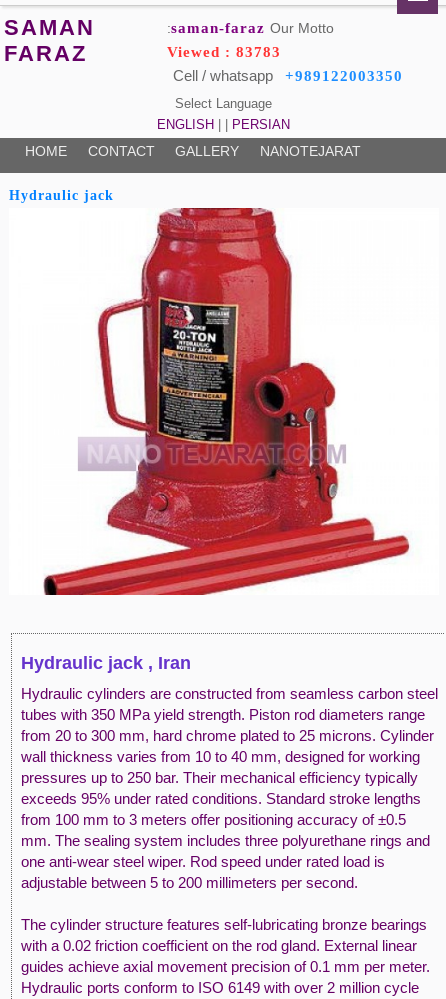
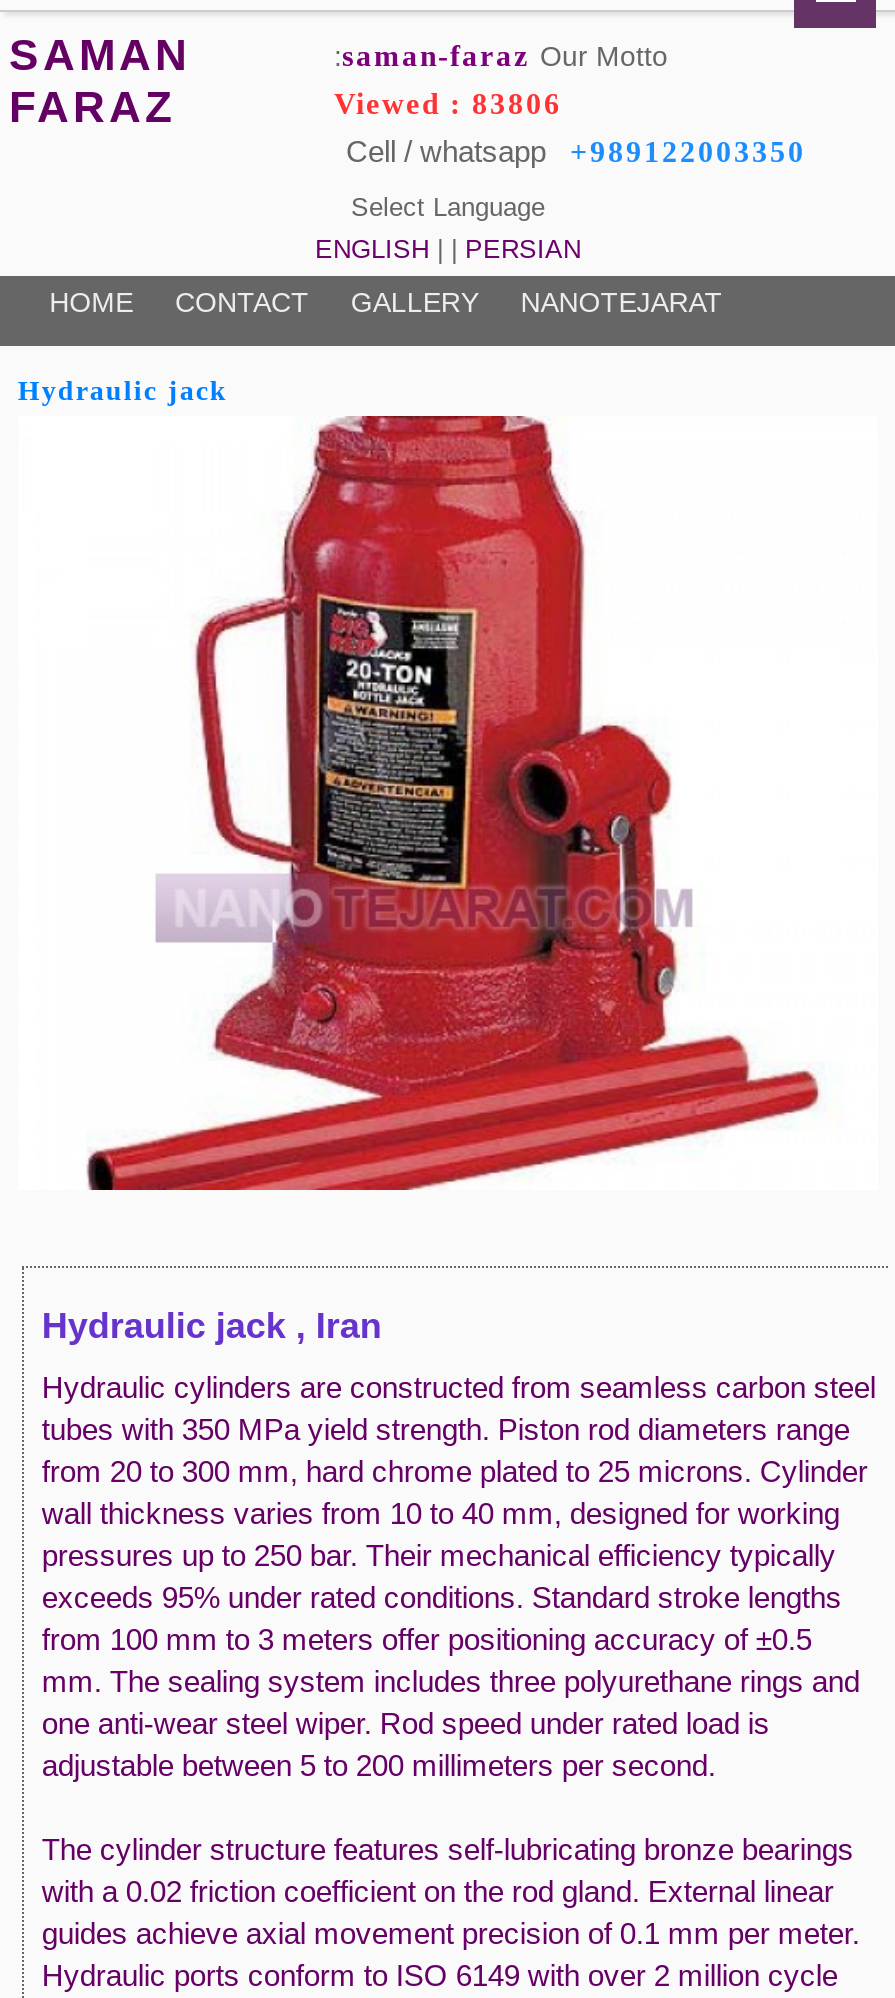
[167,44,281,60] Viewed : 83783 -> [334,88,562,120] Viewed : 83806

